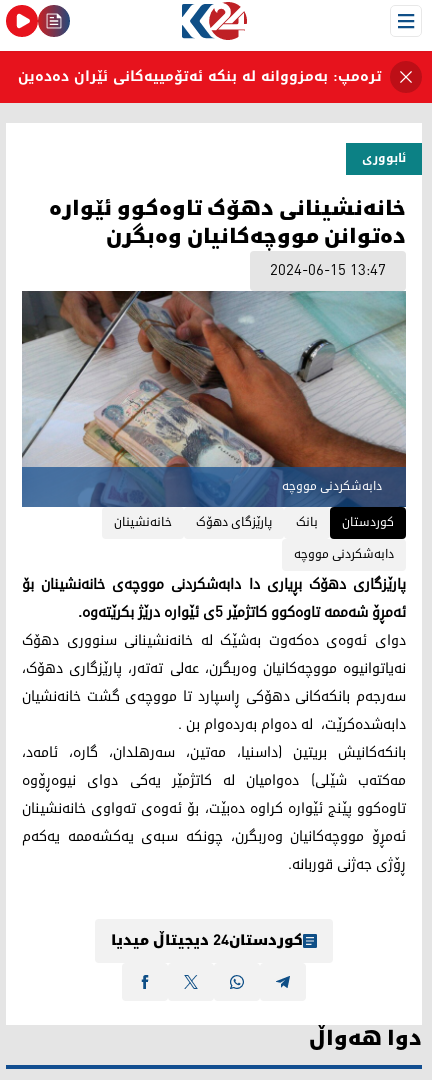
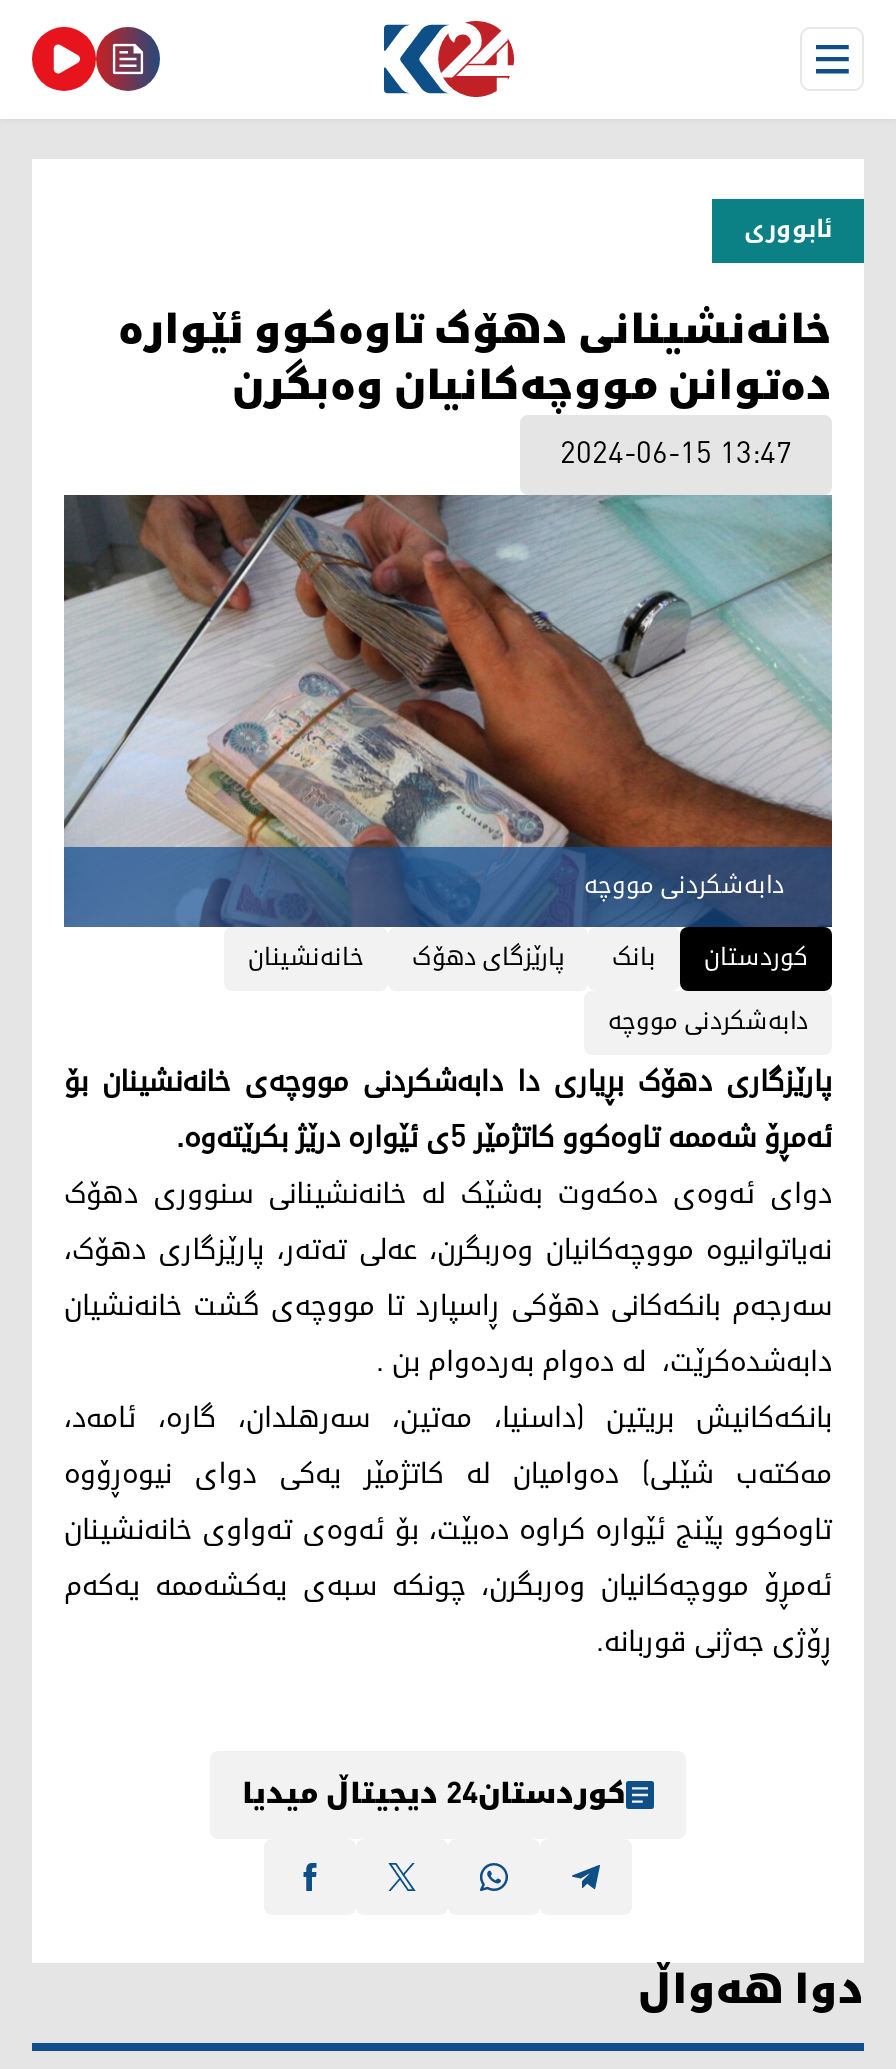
[18,62,382,91] ترەمپ: بەمزووانە لە بنکە ئەتۆمییەکانی ئێران دەدەین -> none

